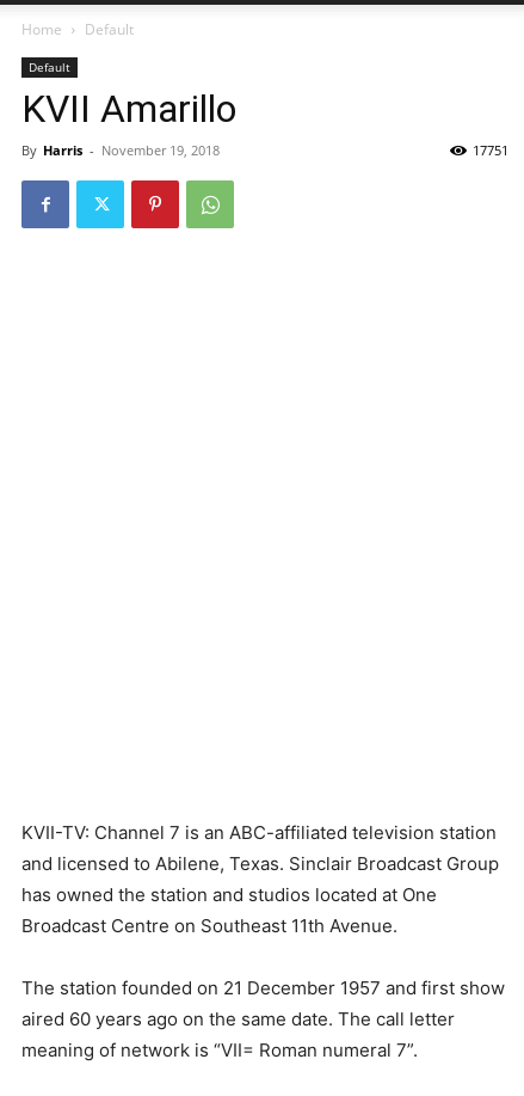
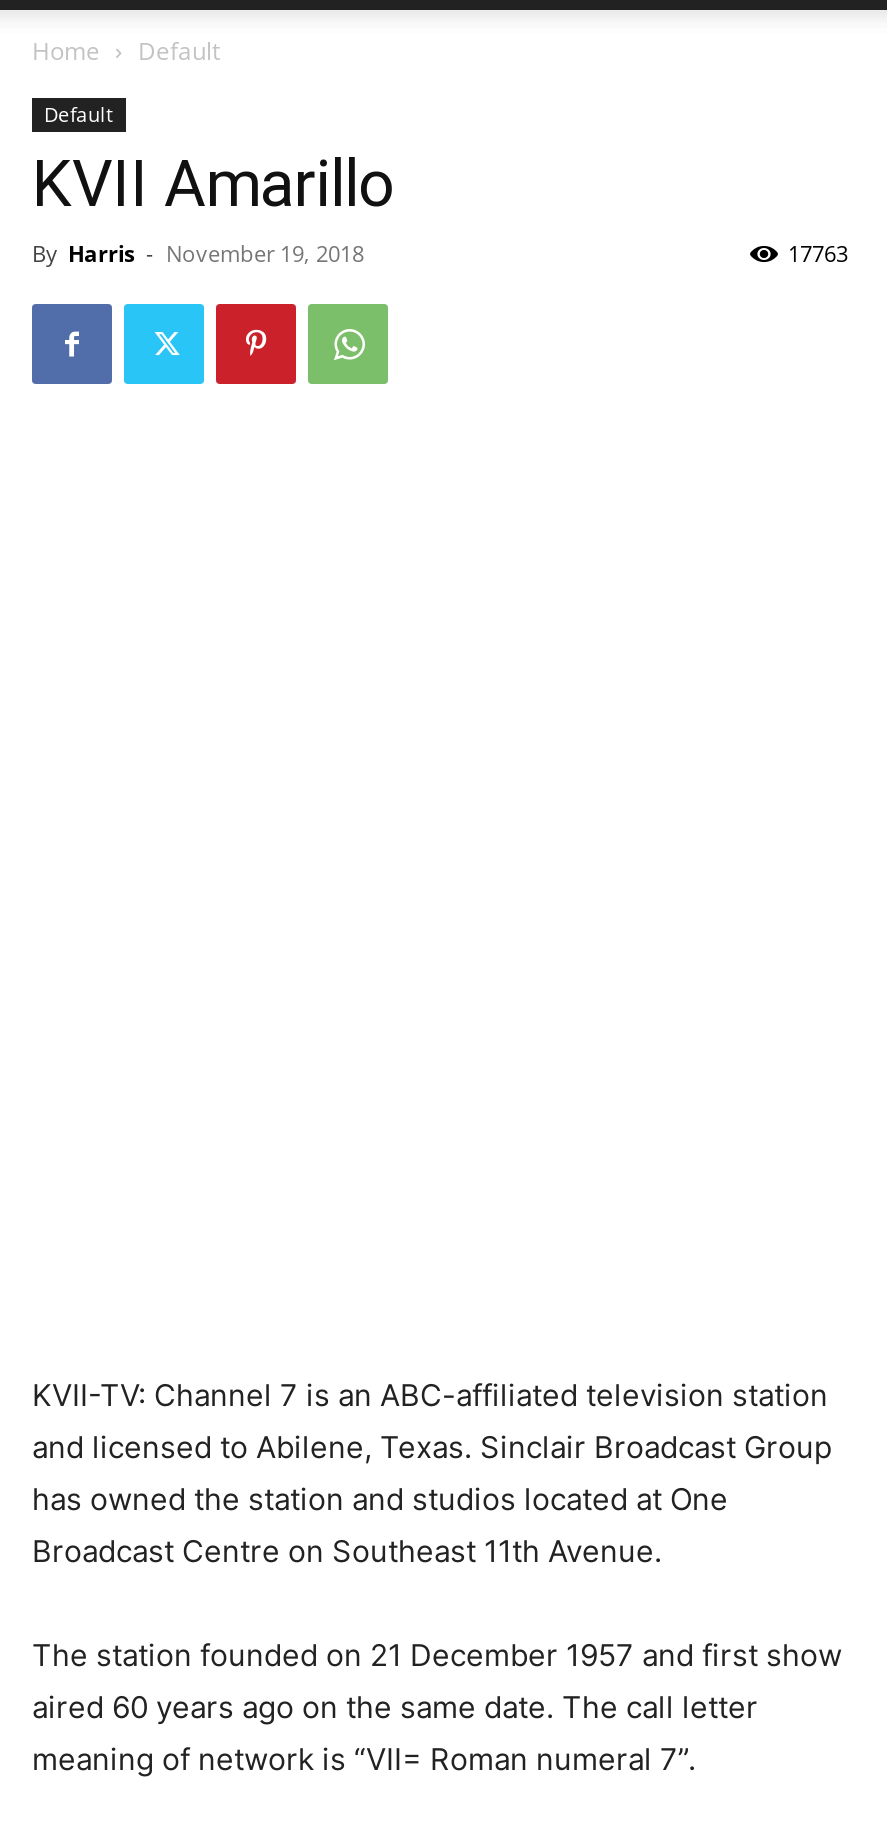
[473,141,508,159] 17751 -> [788,238,848,268] 17763

